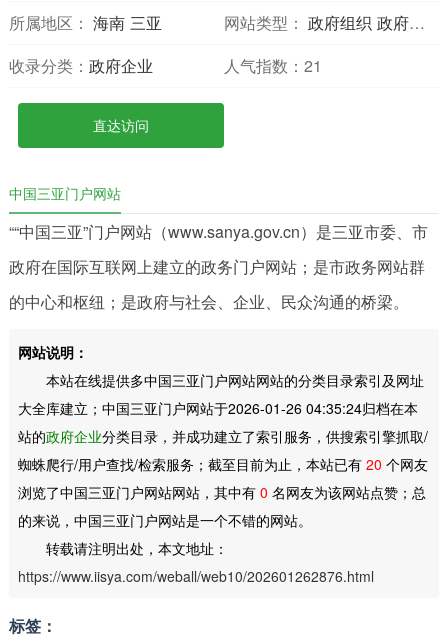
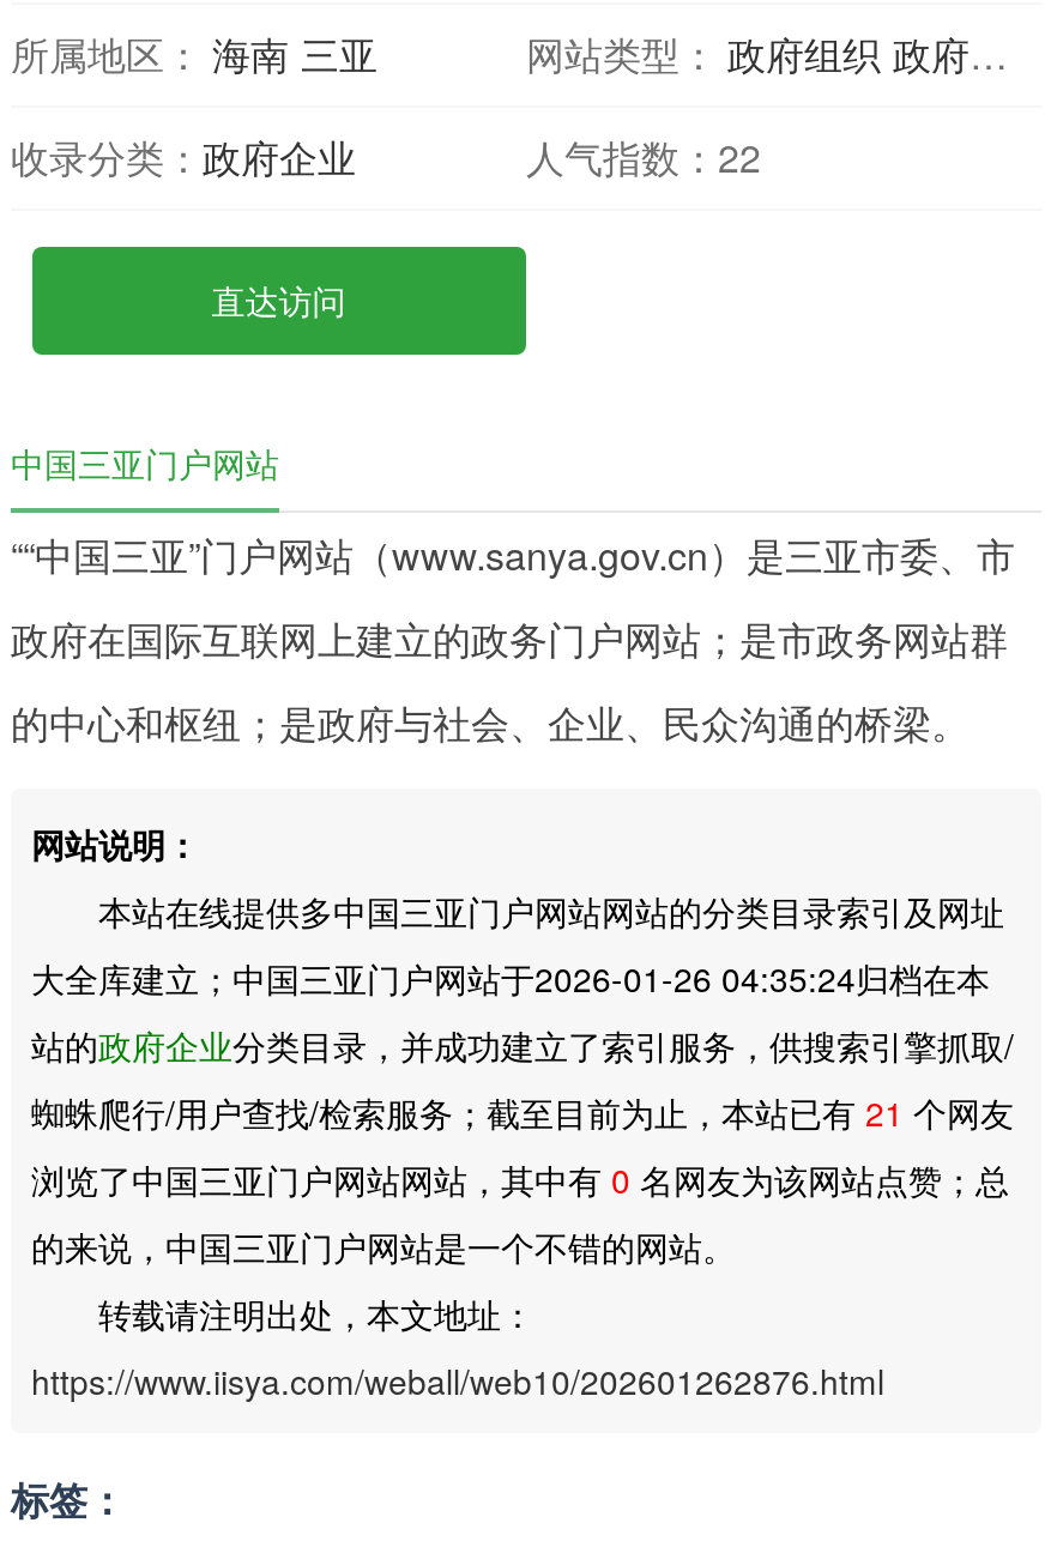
[224,54,322,77] 人气指数：21 -> [526,129,761,185] 人气指数：22
[17,454,427,474] 蜘蛛爬行/用户查找/检索服务；截至目前为止，本站已有20个网友 -> [31,1087,1014,1135] 蜘蛛爬行/用户查找/检索服务；截至目前为止，本站已有21个网友

